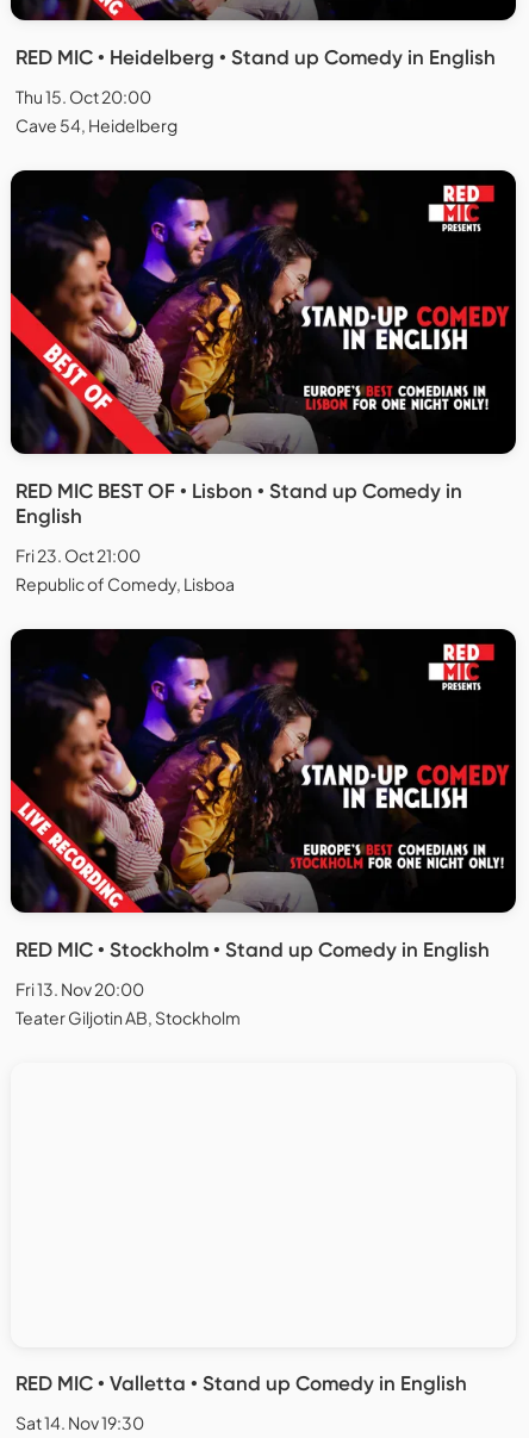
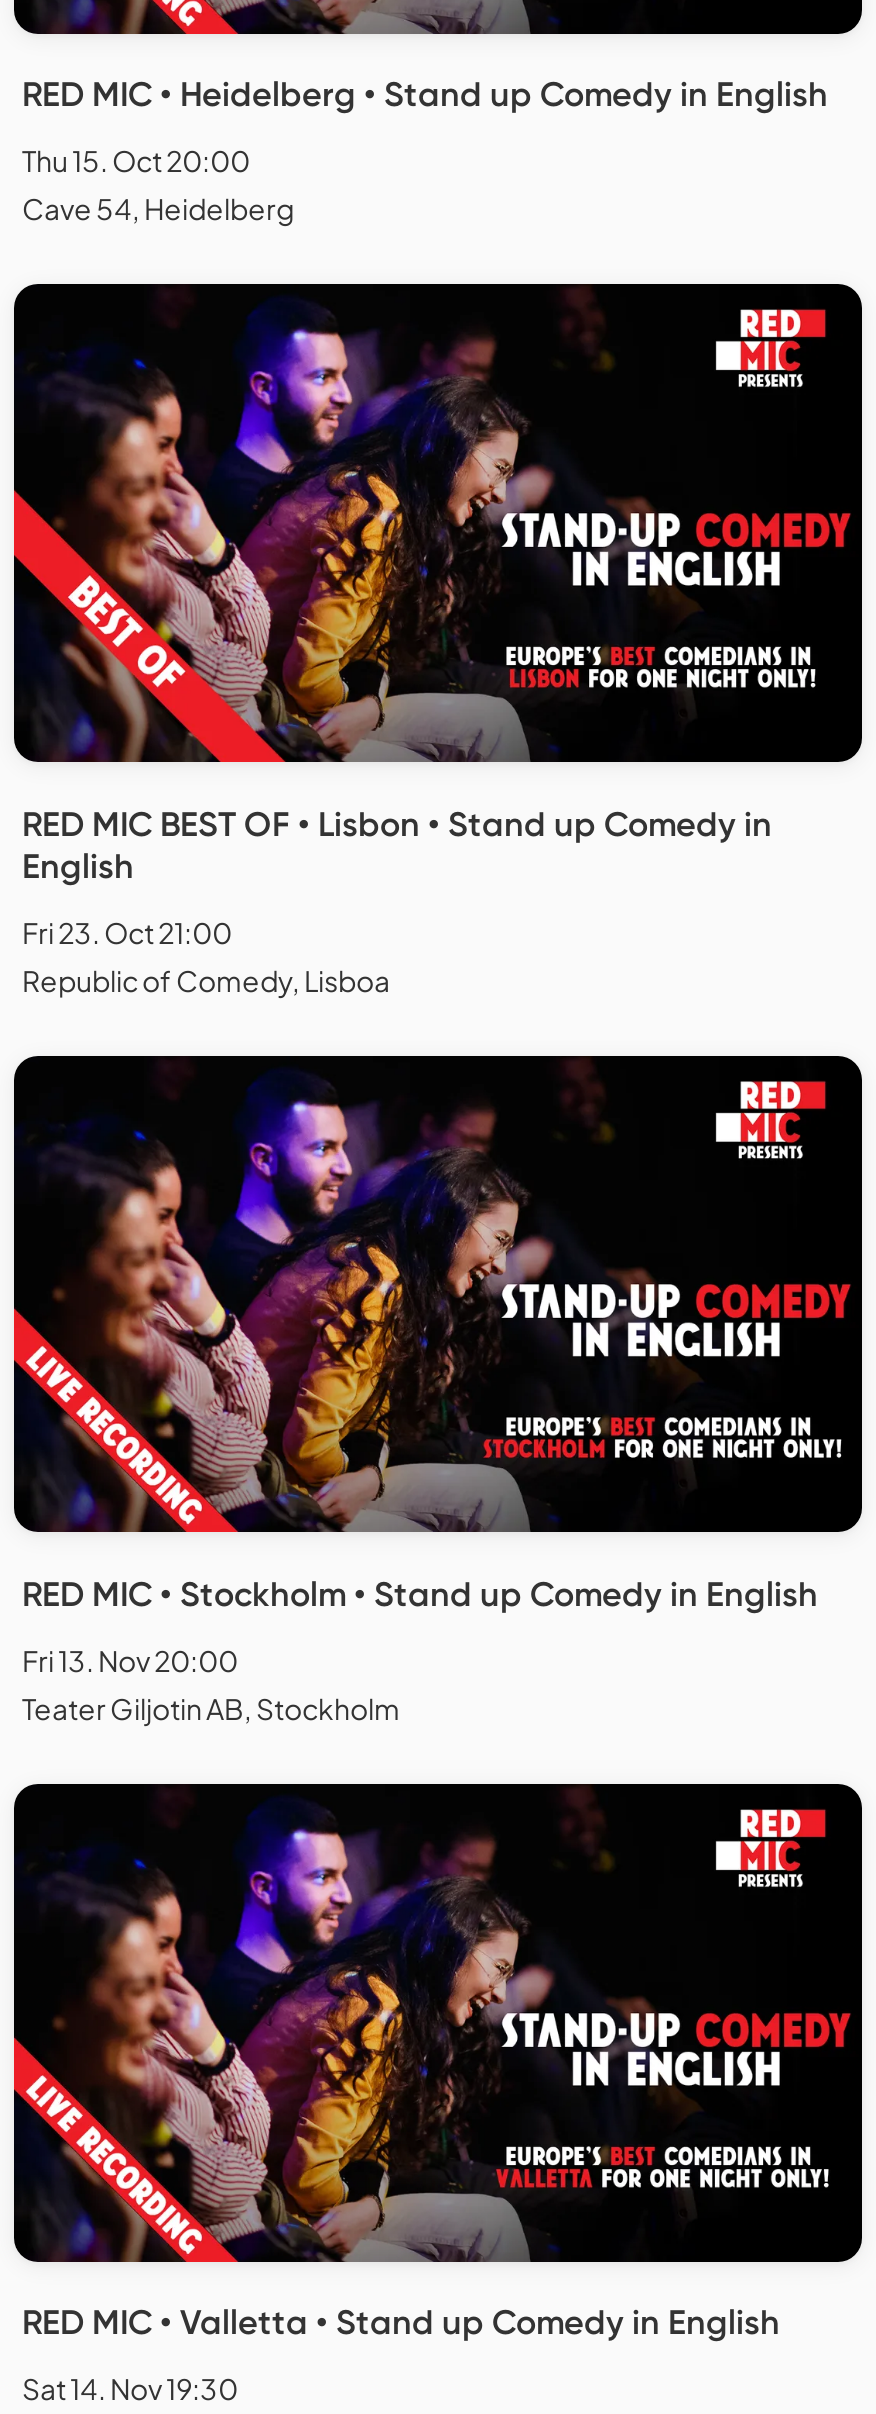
none -> [12,1782,864,2264] [image]

